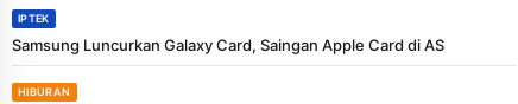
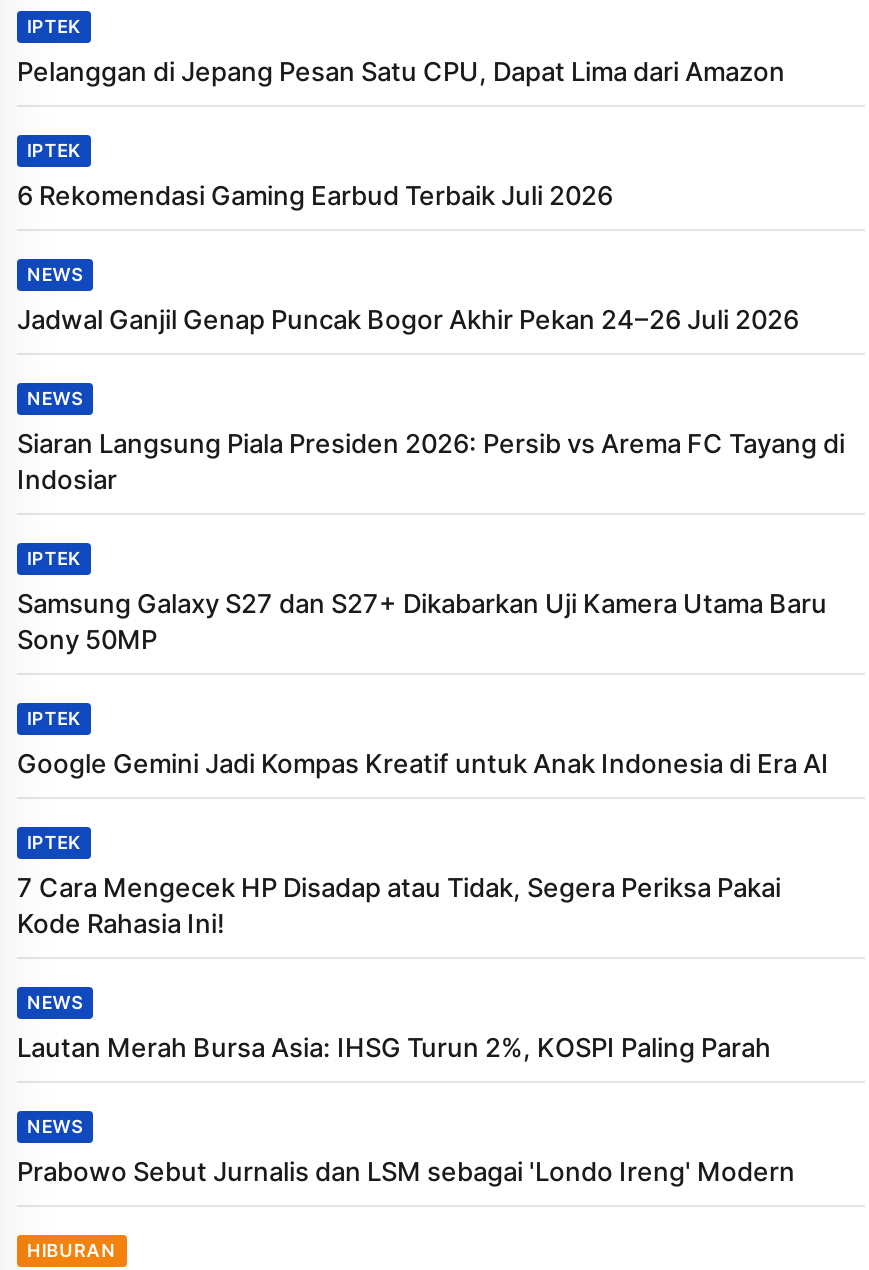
[12,35,444,54] Samsung Luncurkan Galaxy Card, Saingan Apple Card di AS -> [17,54,845,1186] Pelanggan di Jepang Pesan Satu CPU, Dapat Lima dari Amazon | IPTEK | 6 Rekomendasi Gaming Earbud Terbaik Juli 2026 | NEWS | Jadwal Ganjil Genap Puncak Bogor Akhir Pekan 24–26 Juli 2026 | NEWS | Siaran Langsung Piala Presiden 2026: Persib vs Arema FC Tayang di | Indosiar | IPTEK | Samsung Galaxy S27 dan S27+ Dikabarkan Uji Kamera Utama Baru | Sony 50MP | IPTEK | Google Gemini Jadi Kompas Kreatif untuk Anak Indonesia di Era AI | IPTEK | 7 Cara Mengecek HP Disadap atau Tidak, Segera Periksa Pakai | Kode Rahasia Ini! | NEWS | Lautan Merah Bursa Asia: IHSG Turun 2%, KOSPI Paling Parah | NEWS | Prabowo Sebut Jurnalis dan LSM sebagai 'Londo Ireng' Modern

